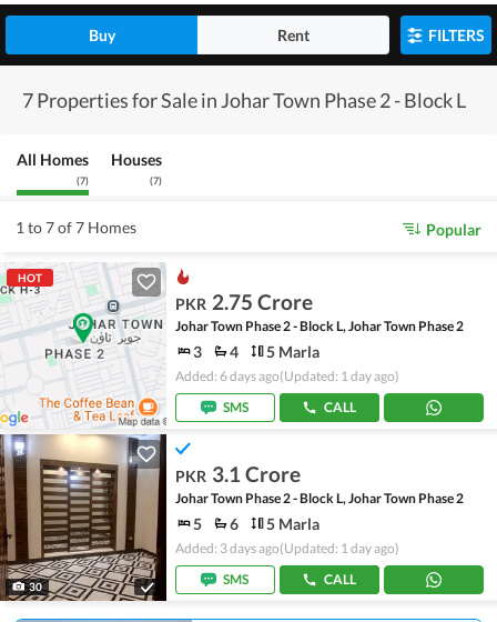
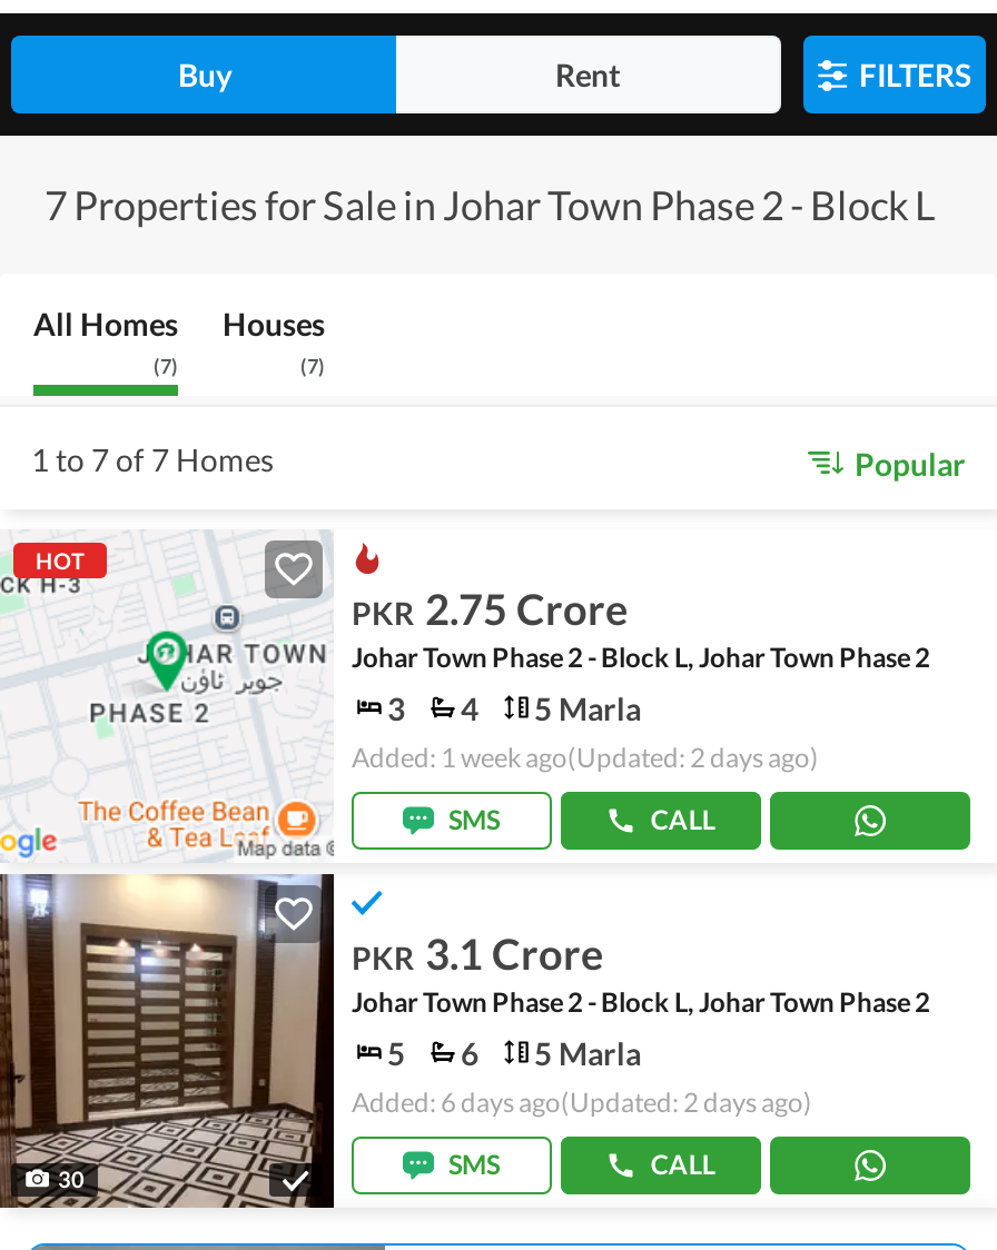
[175,368,399,384] Added: 6 days ago(Updated: 1 day ago) -> [352,741,819,774] Added: 1 week ago(Updated: 2 days ago)
[175,540,399,556] Added: 3 days ago(Updated: 1 day ago) -> [352,1085,812,1119] Added: 6 days ago(Updated: 2 days ago)

